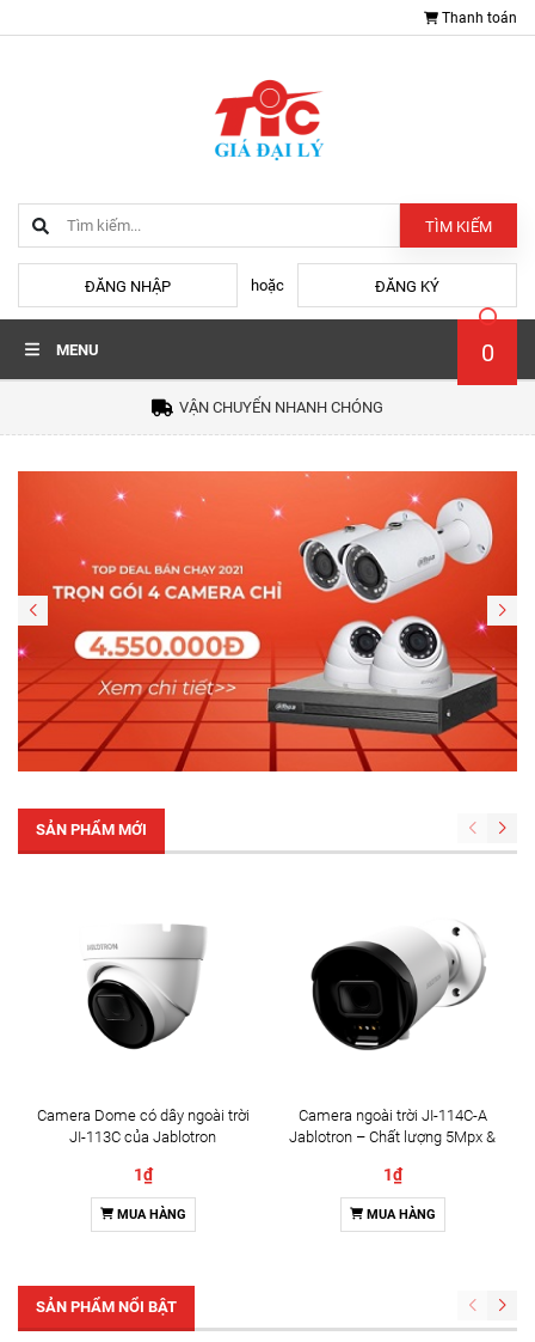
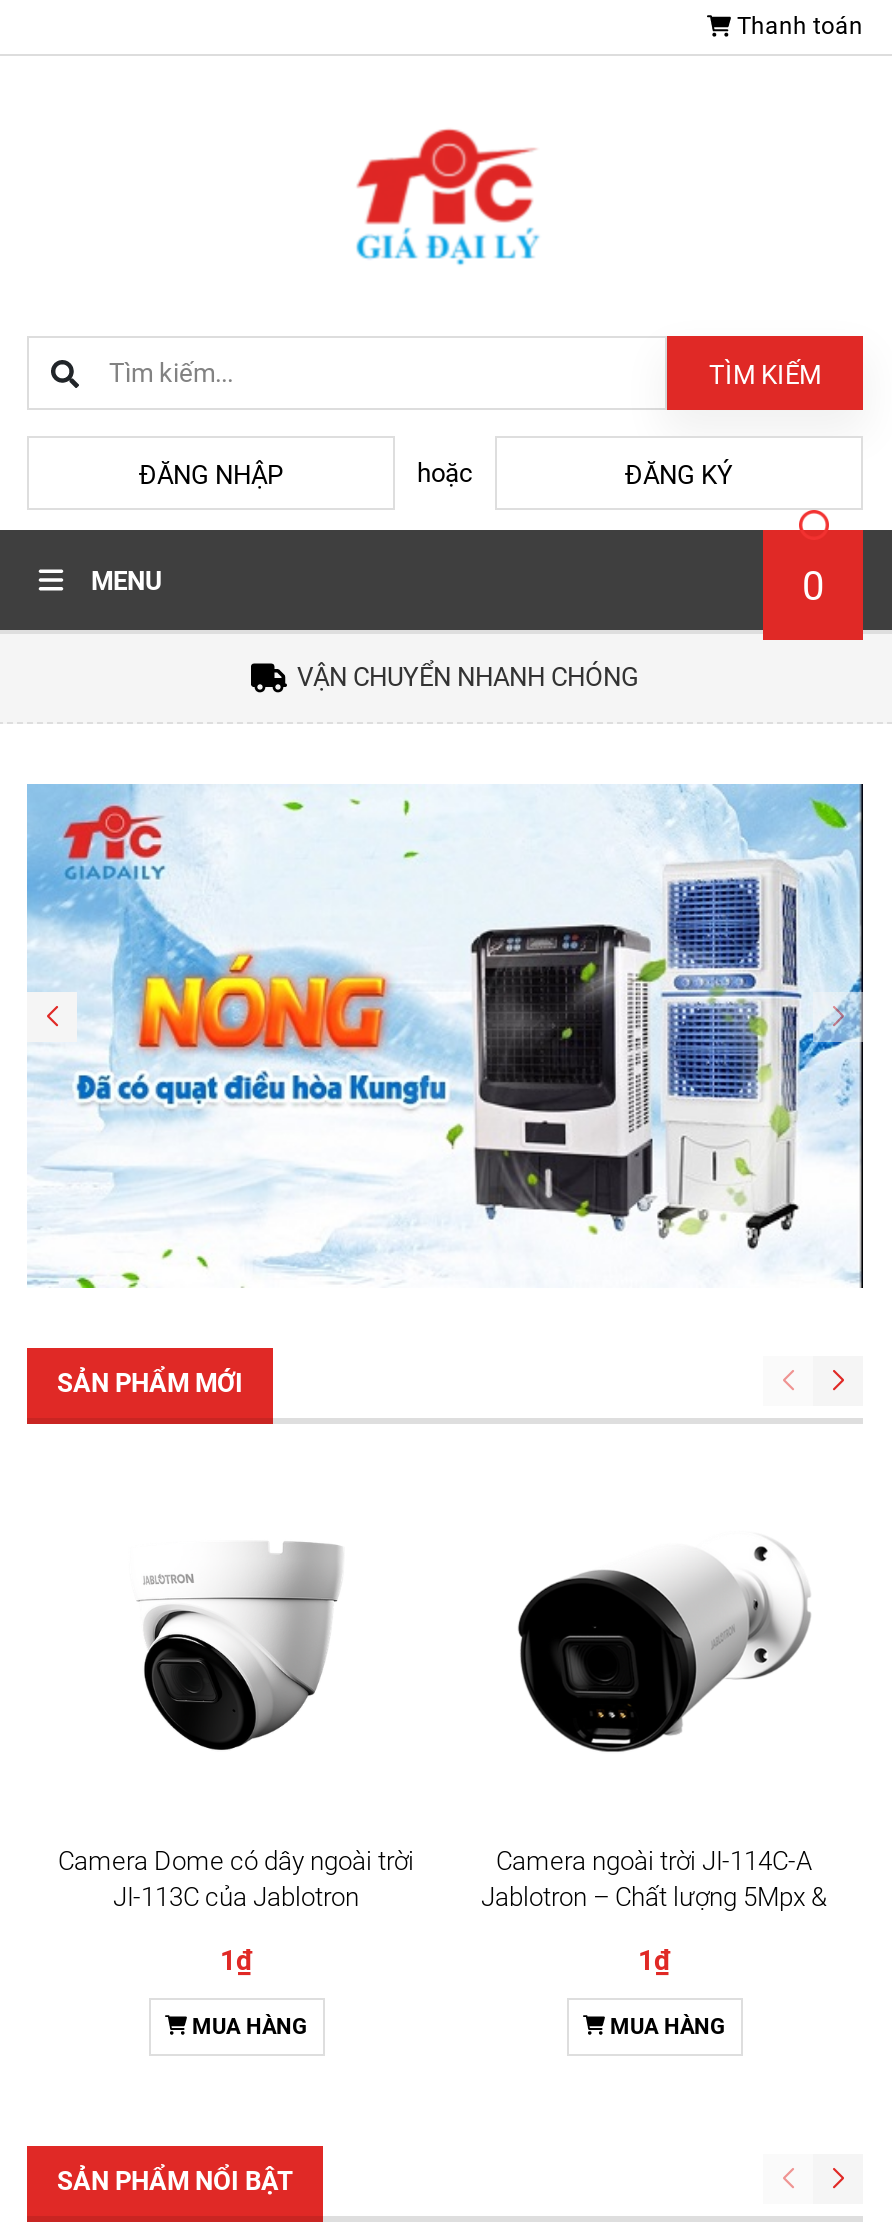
[17,470,518,773] [image] -> [25,782,865,1290] [image]

